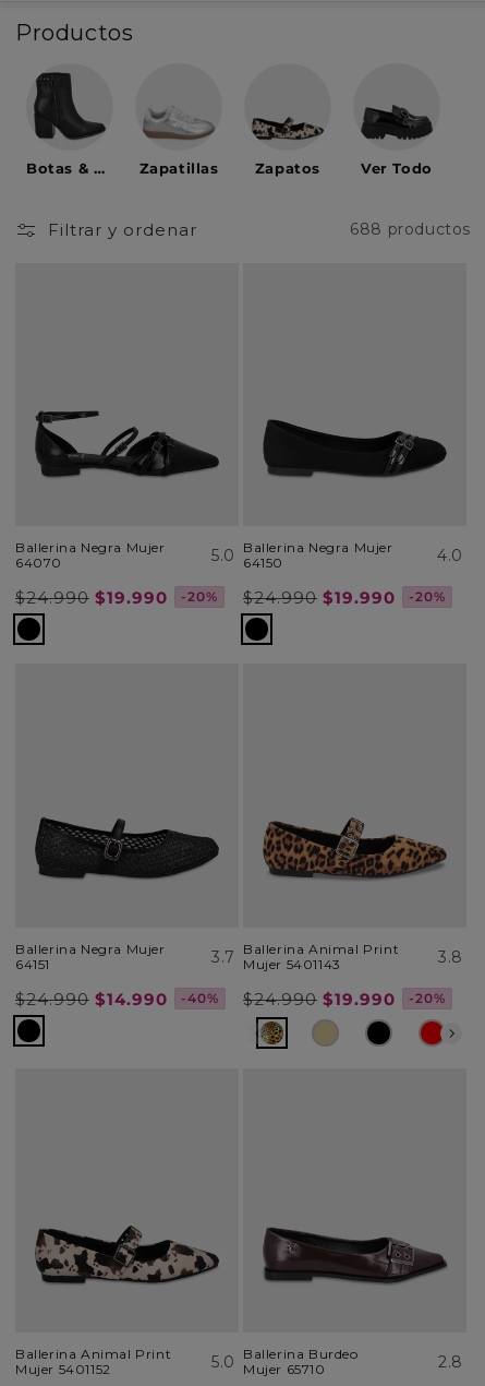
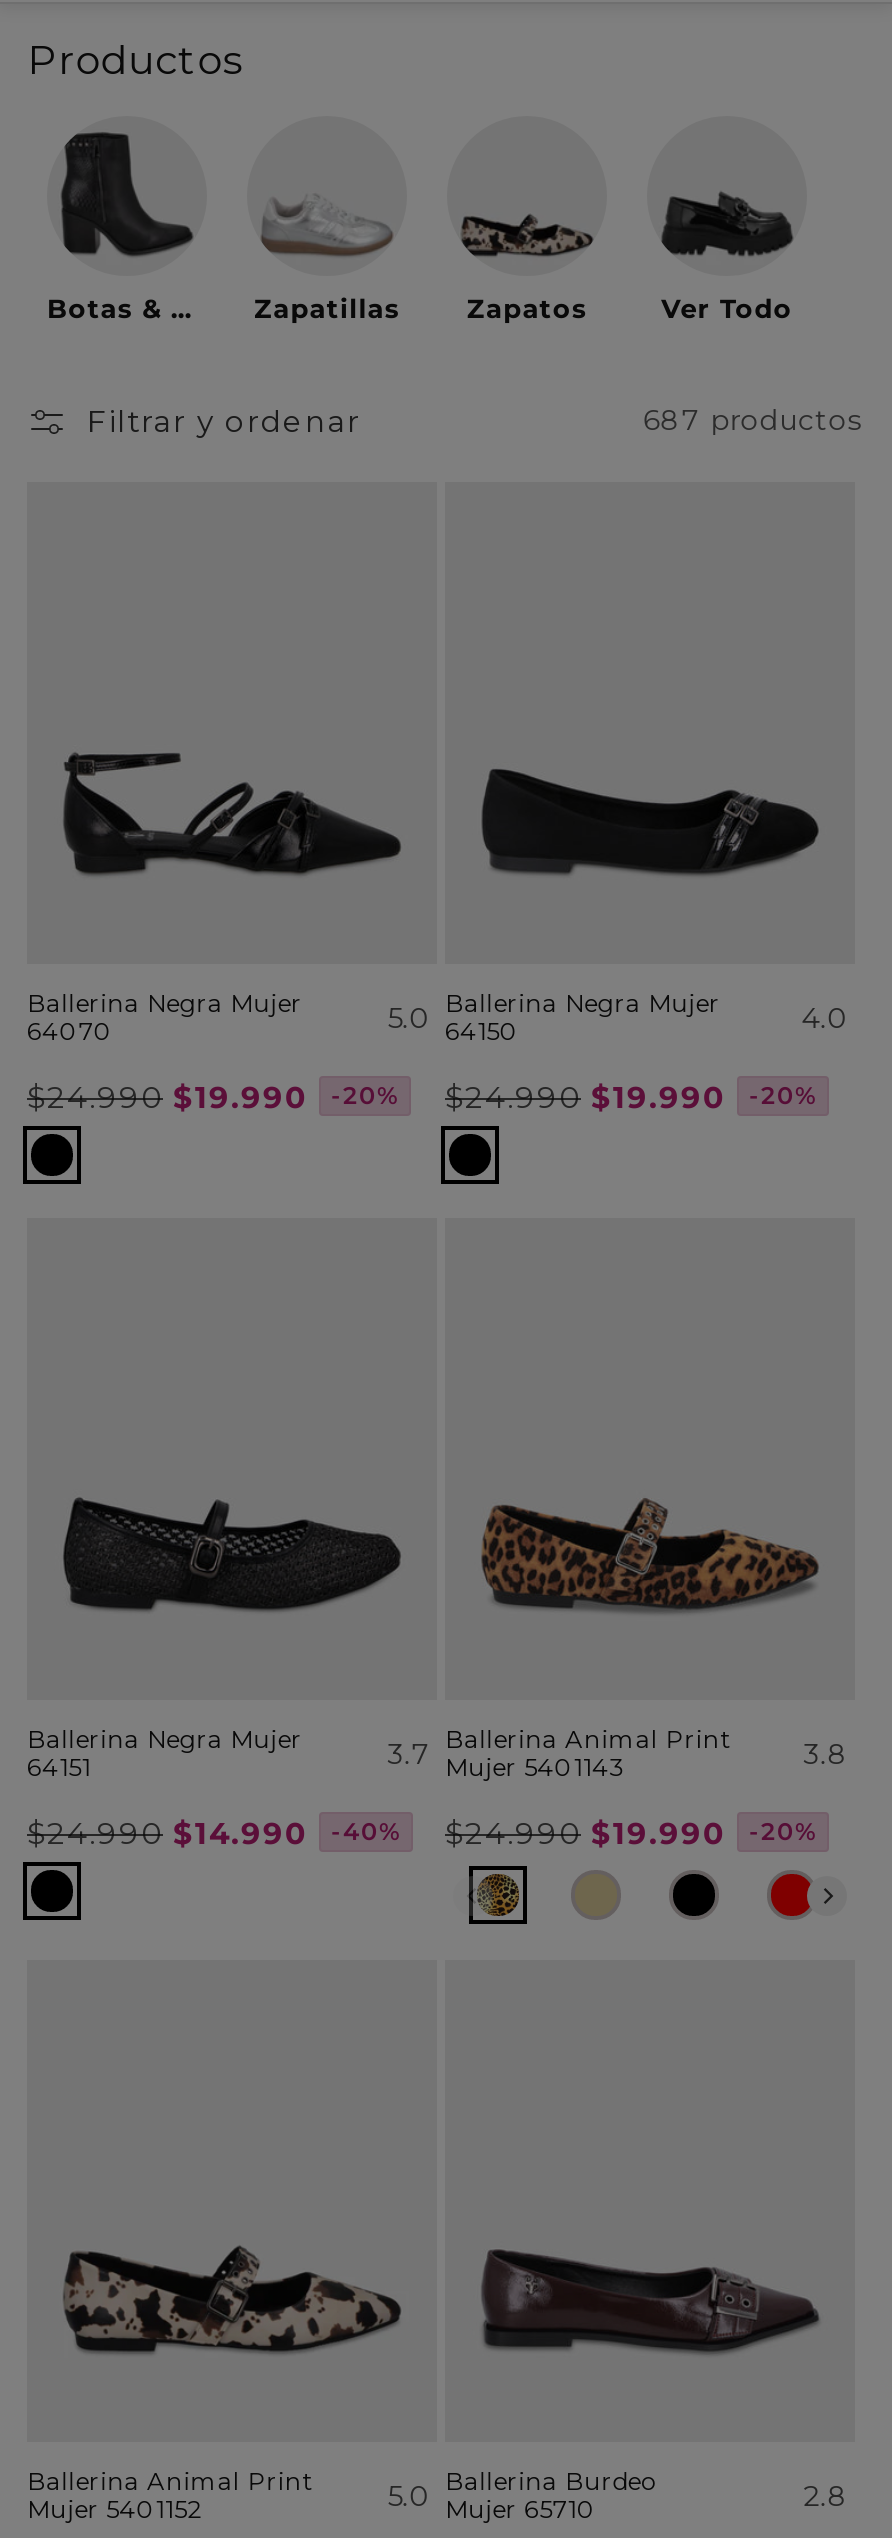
[350,219,471,239] 688 productos -> [643,402,863,438] 687 productos

